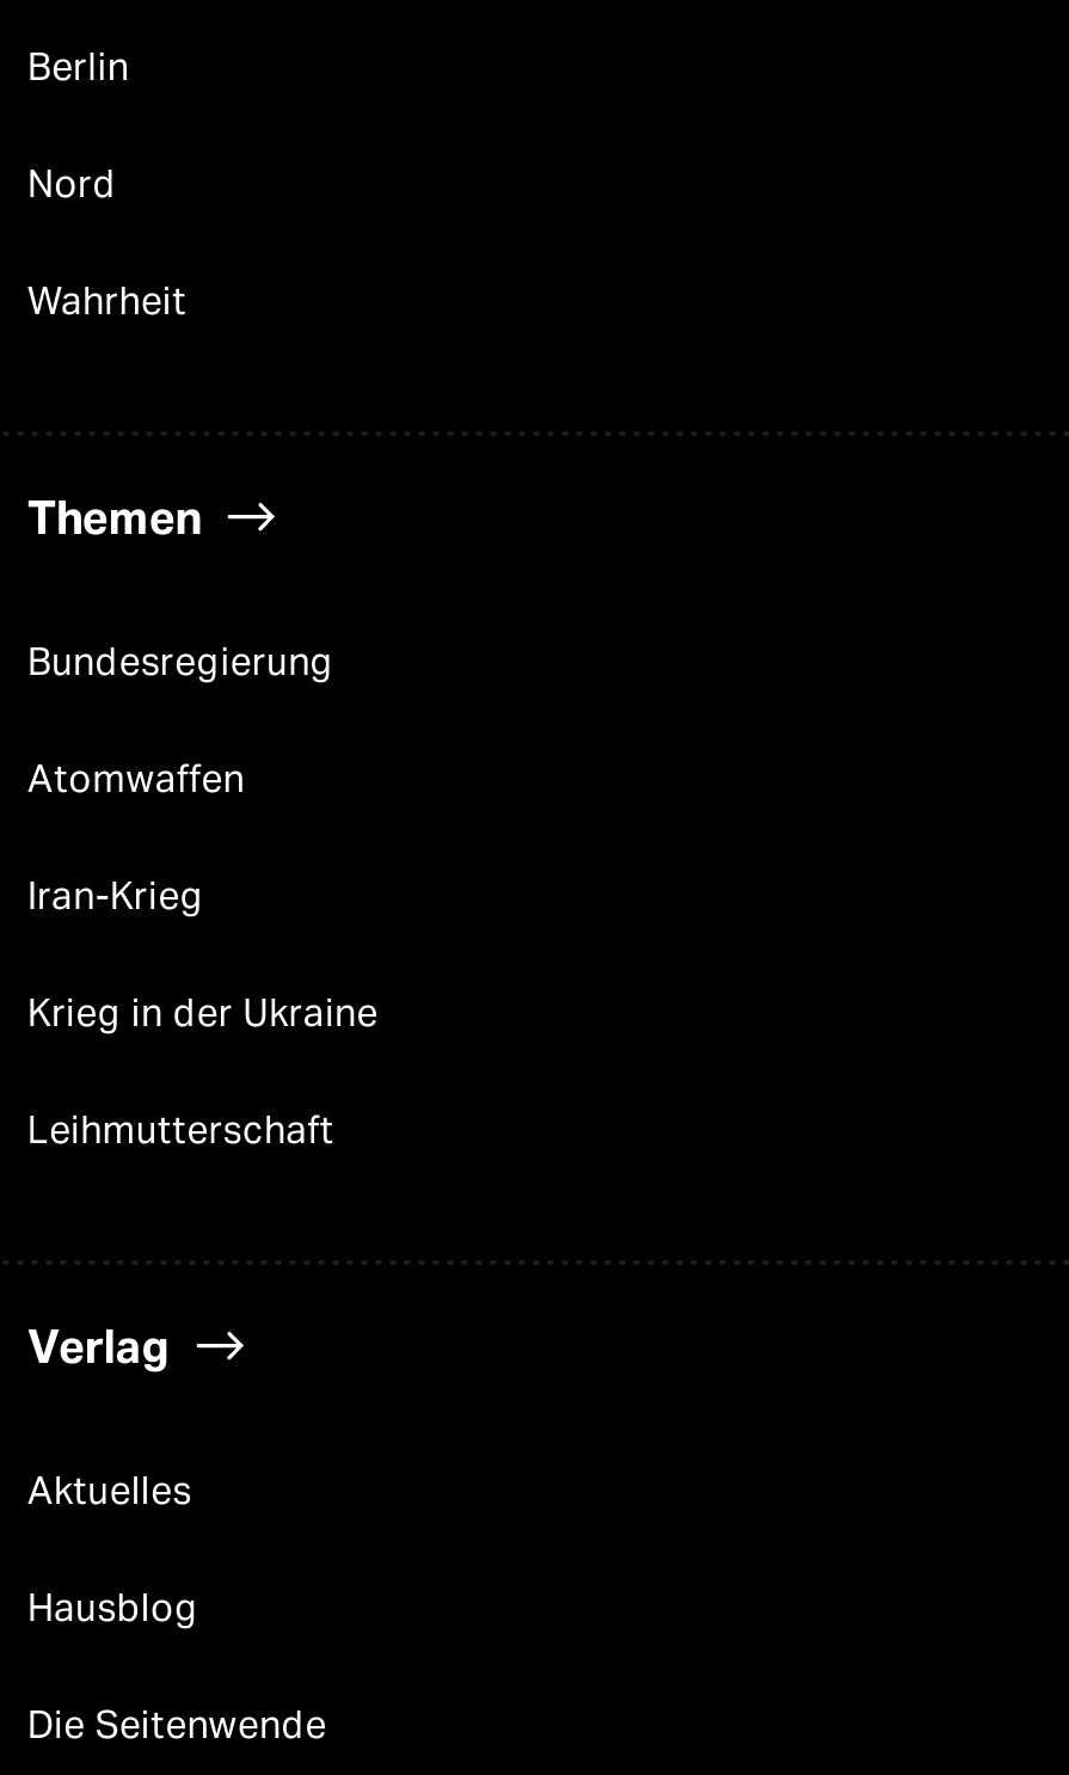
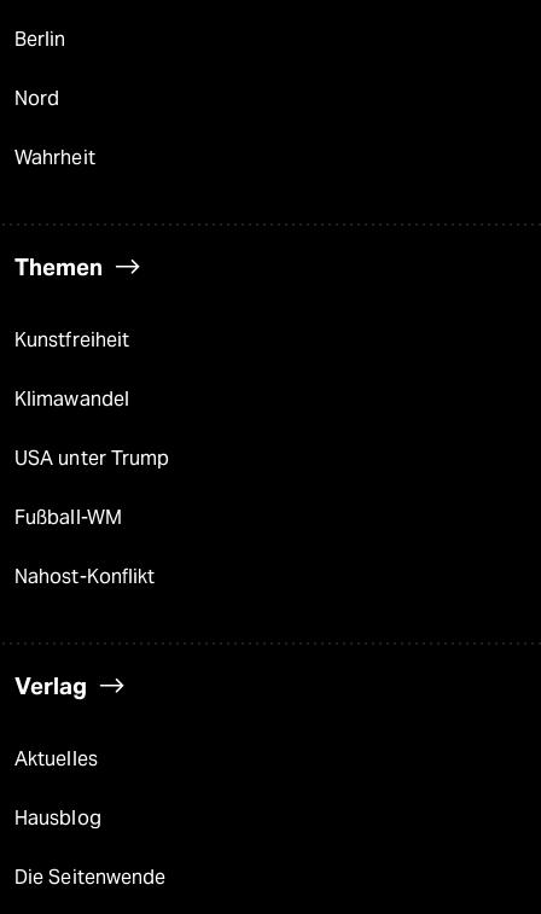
[27,640,334,686] Bundesregierung -> [14,329,129,352] Kunstfreiheit
[27,757,245,803] Atomwaffen -> [14,388,129,411] Klimawandel
[27,874,204,920] Iran-Krieg -> [14,447,170,470] USA unter Trump
[27,991,378,1037] Krieg in der Ukraine -> [14,507,122,529] Fußball-WM
[27,1108,334,1154] Leihmutterschaft -> [14,566,155,589] Nahost-Konflikt

